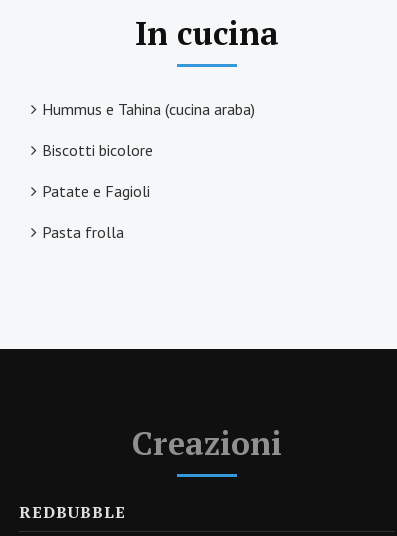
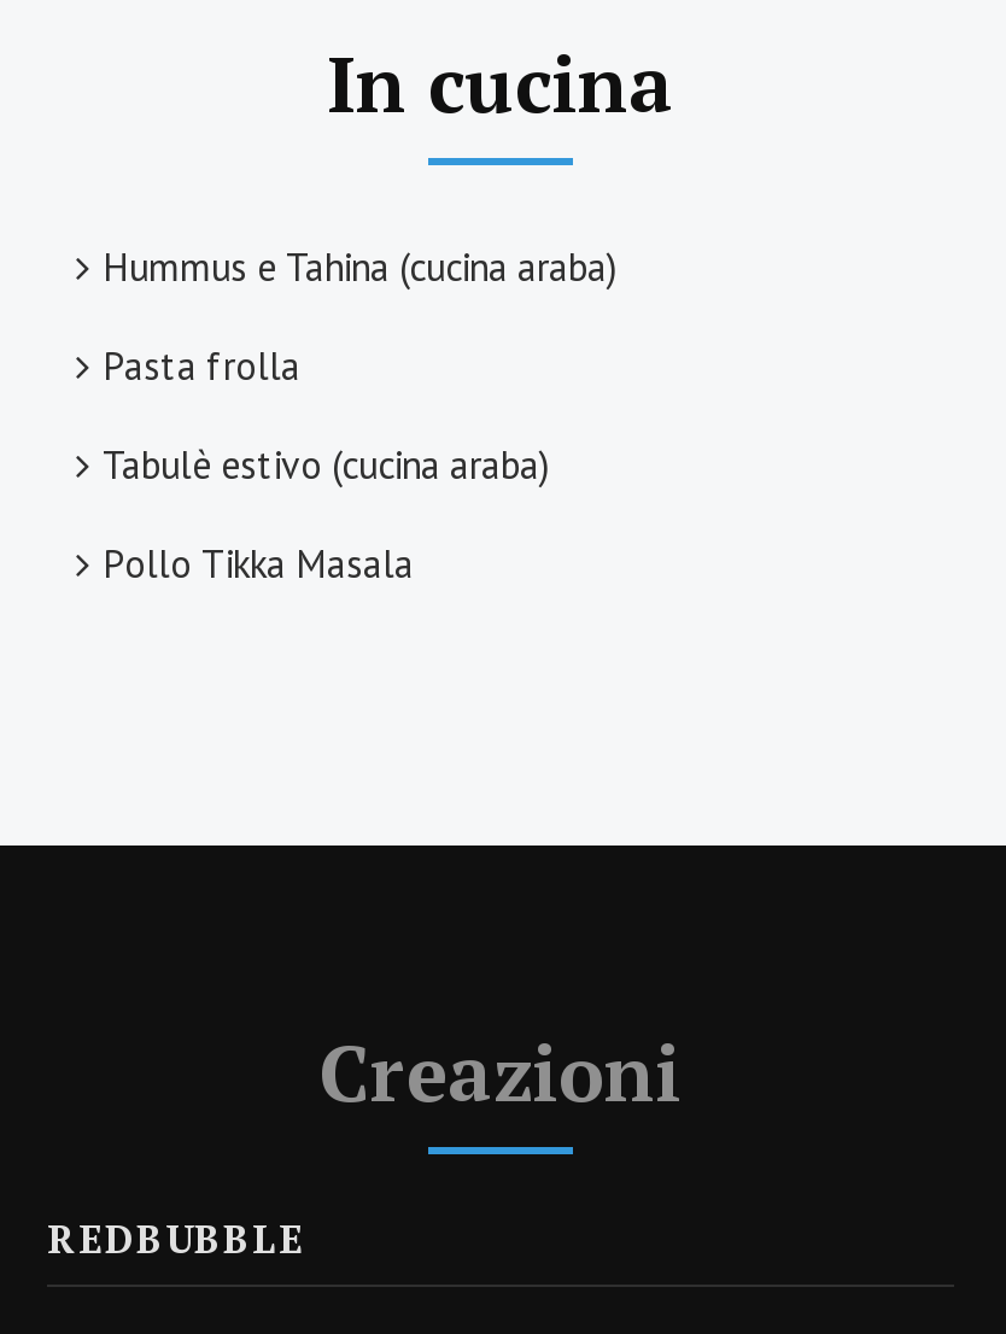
[42,140,153,201] Biscotti bicolore | Patate e Fagioli -> none
moved [42,222,124,242] -> [103,341,300,390]: Pasta frolla
none -> [103,440,549,587] Tabulè estivo (cucina araba) | Pollo Tikka Masala

